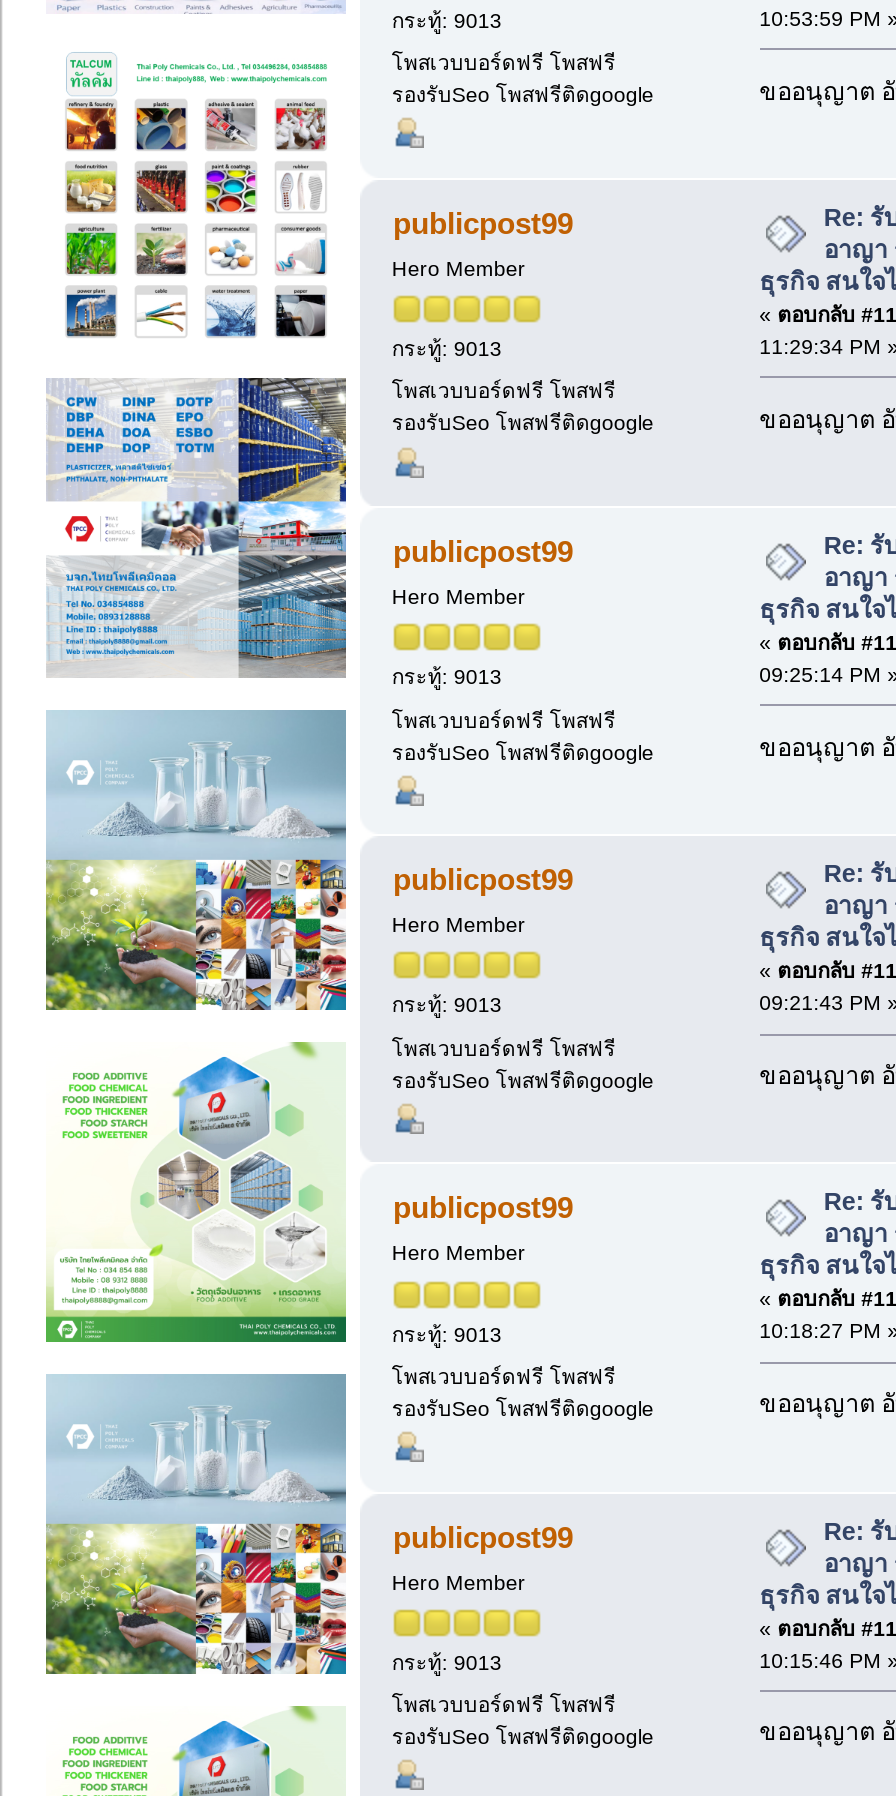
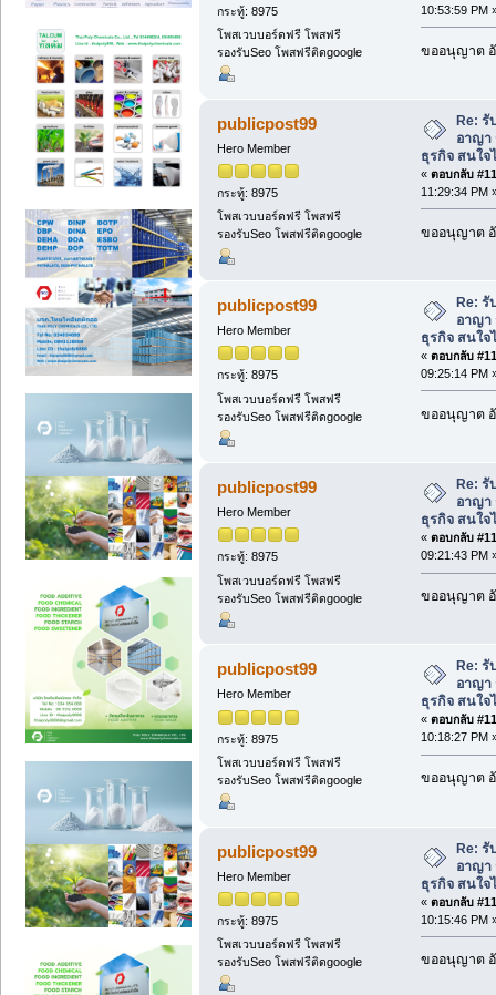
[392,8,502,32] กระทู้: 9013 -> [217,4,278,18] กระทู้: 8975
[392,336,502,360] กระทู้: 9013 -> [217,186,278,200] กระทู้: 8975
[392,665,502,689] กระทู้: 9013 -> [217,368,278,381] กระทู้: 8975
[392,993,502,1017] กระทู้: 9013 -> [217,550,278,563] กระทู้: 8975
[392,1321,502,1345] กระทู้: 9013 -> [217,732,278,745] กระทู้: 8975
[392,1650,502,1674] กระทู้: 9013 -> [217,914,278,927] กระทู้: 8975

